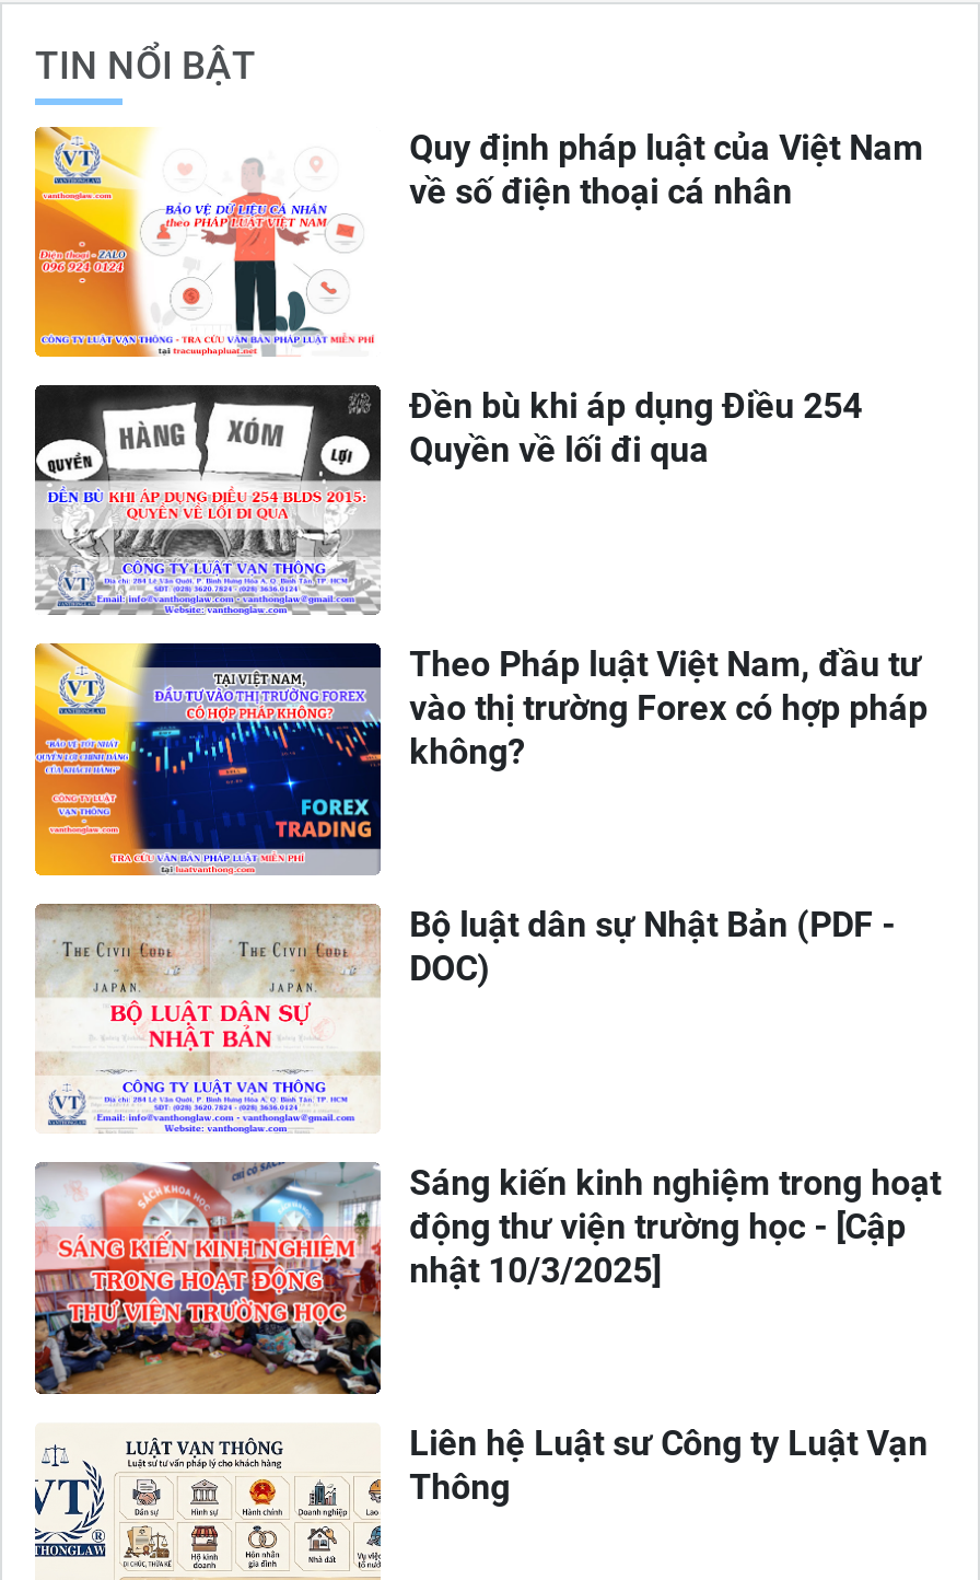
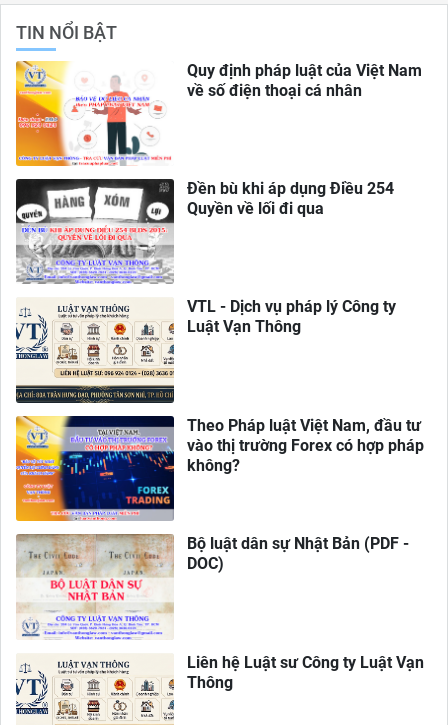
none -> [15,297,396,404] [image] | VTL - Dịch vụ pháp lý Công ty | Luật Vạn Thông
moved [33,641,928,989] -> [15,414,424,573]: [image] | Theo Pháp luật Việt Nam, đầu tư | vào thị trường Forex có hợp pháp | không? | Bộ luật dân sự Nhật Bản (PDF - | DOC)
moved [33,902,383,1136] -> [15,533,175,640]: [image]
[33,1162,941,1396] [image] | Sáng kiến kinh nghiệm trong hoạt | động thư viện trường học - [Cập | nhật 10/3/2025] -> none

